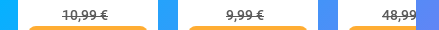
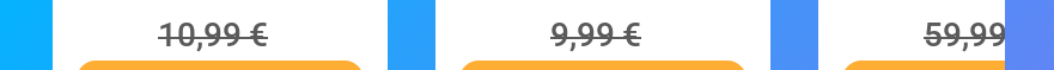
[382,7,428,23] 48,99 € -> [924,15,1034,53] 59,99 €

